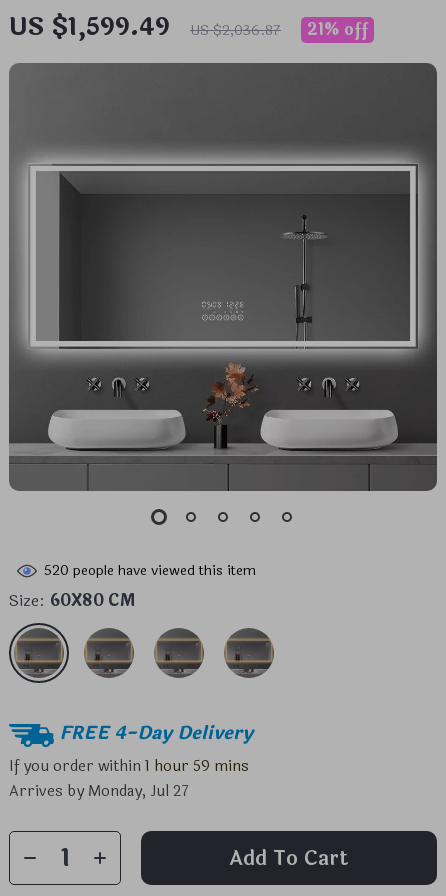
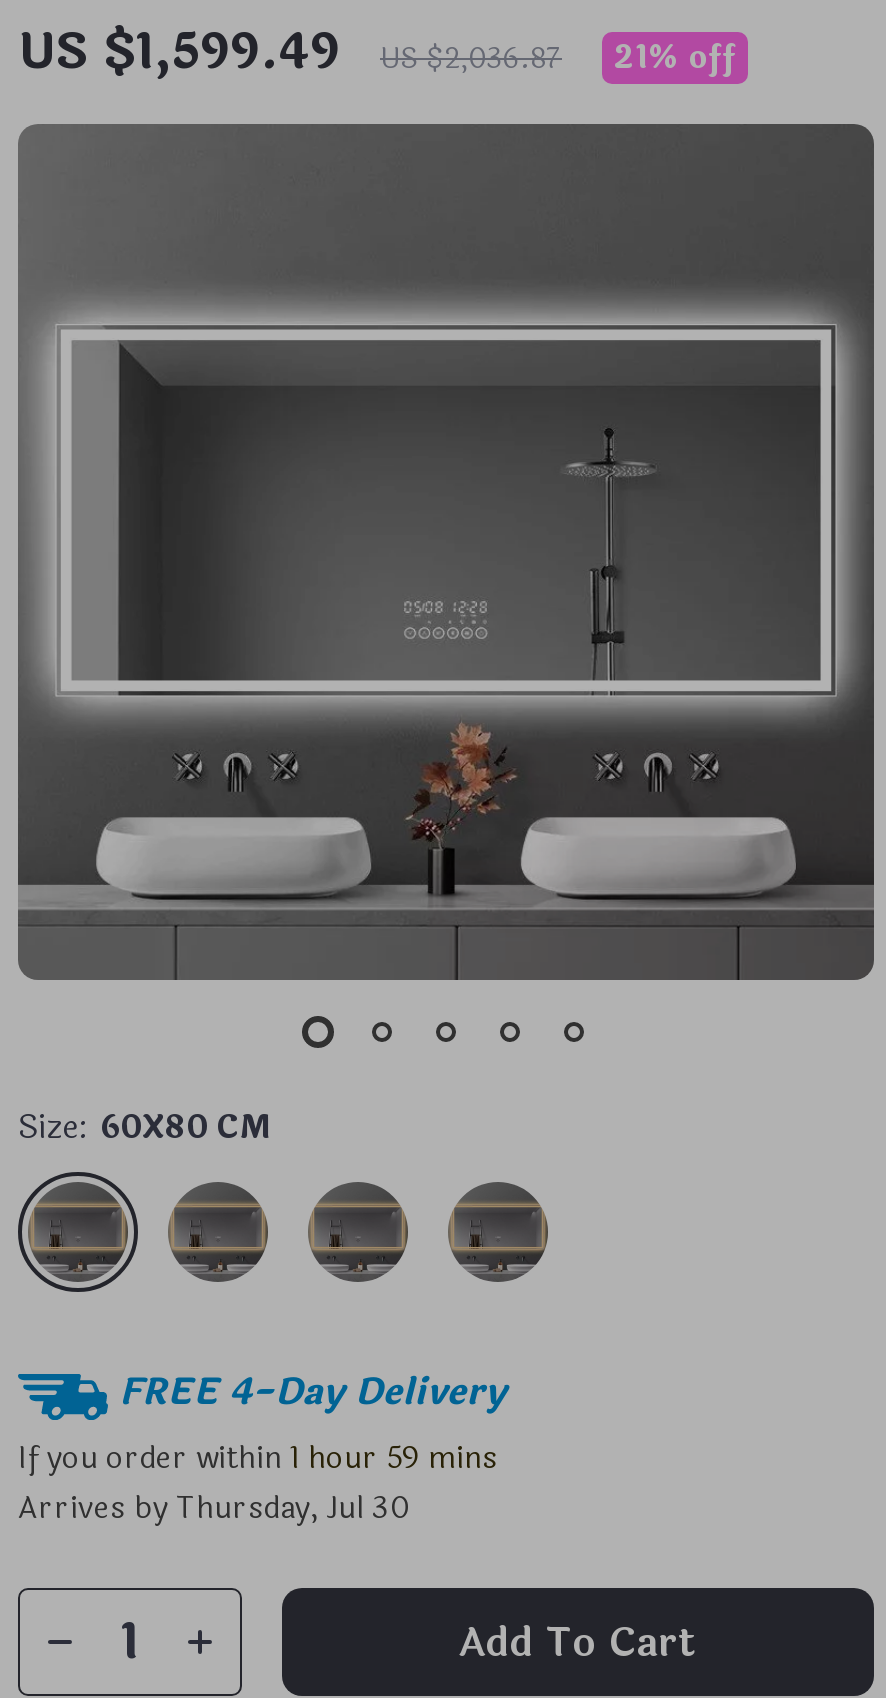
[44,560,256,581] 520 people have viewed this item -> none
[9,780,189,803] Arrives by Monday, Jul 27 -> [18,1487,410,1533] Arrives by Thursday, Jul 30

